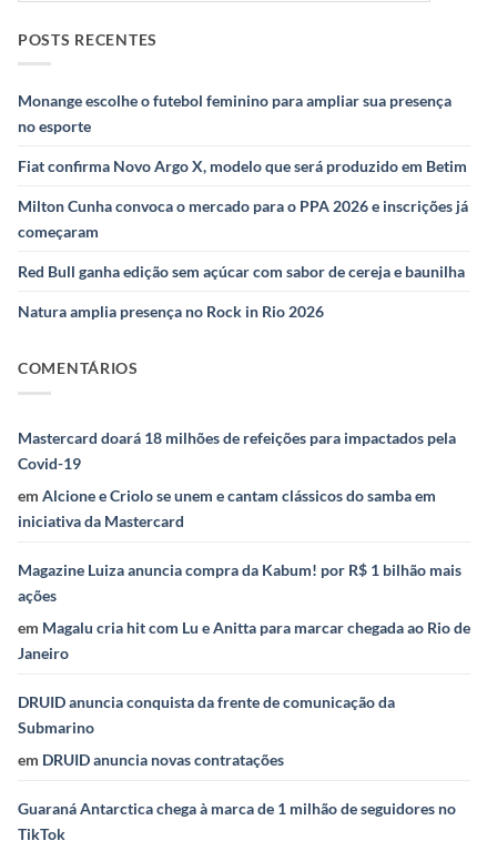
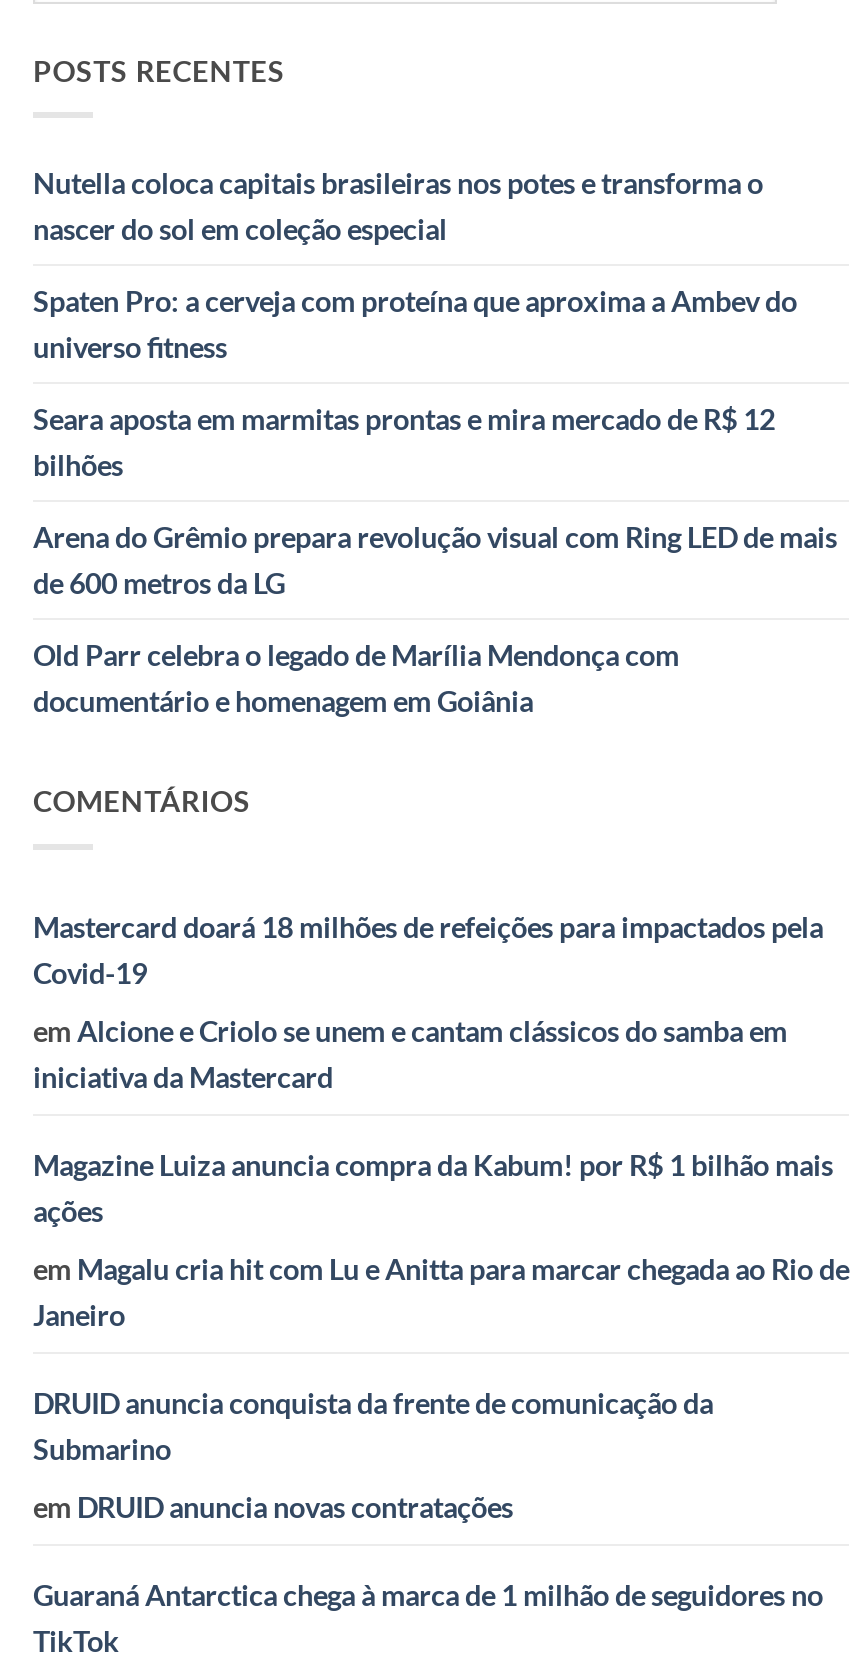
[18,92,452,136] Monange escolhe o futebol feminino para ampliar sua presença | no esporte -> [33,165,763,245] Nutella coloca capitais brasileiras nos potes e transforma o | nascer do sol em coleção especial
[18,157,467,176] Fiat confirma Novo Argo X, modelo que será produzido em Betim -> [33,283,797,363] Spaten Pro: a cerveja com proteína que aproxima a Ambev do | universo fitness
[18,197,468,241] Milton Cunha convoca o mercado para o PPA 2026 e inscrições já | começaram -> [33,401,775,481] Seara aposta em marmitas prontas e mira mercado de R$ 12 | bilhões
[18,262,465,281] Red Bull ganha edição sem açúcar com sabor de cereja e baunilha -> [33,519,837,599] Arena do Grêmio prepara revolução visual com Ring LED de mais | de 600 metros da LG
[18,302,324,321] Natura amplia presença no Rock in Rio 2026 -> [33,637,679,717] Old Parr celebra o legado de Marília Mendonça com | documentário e homenagem em Goiânia

